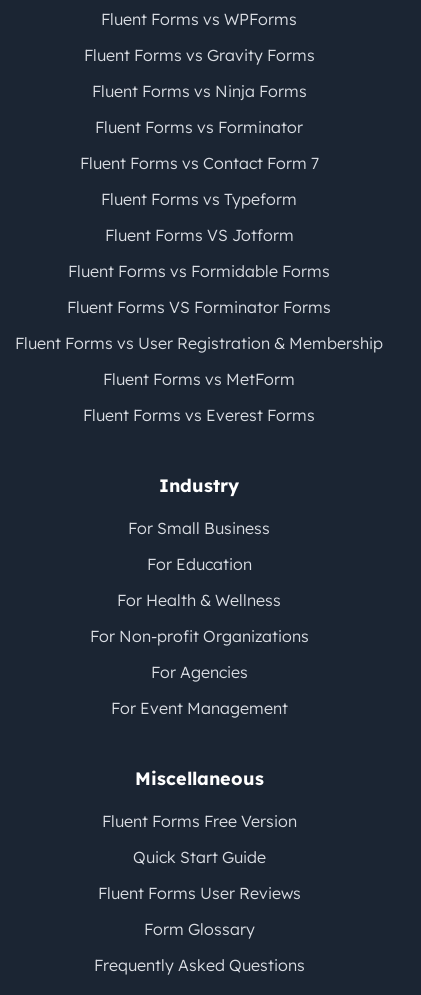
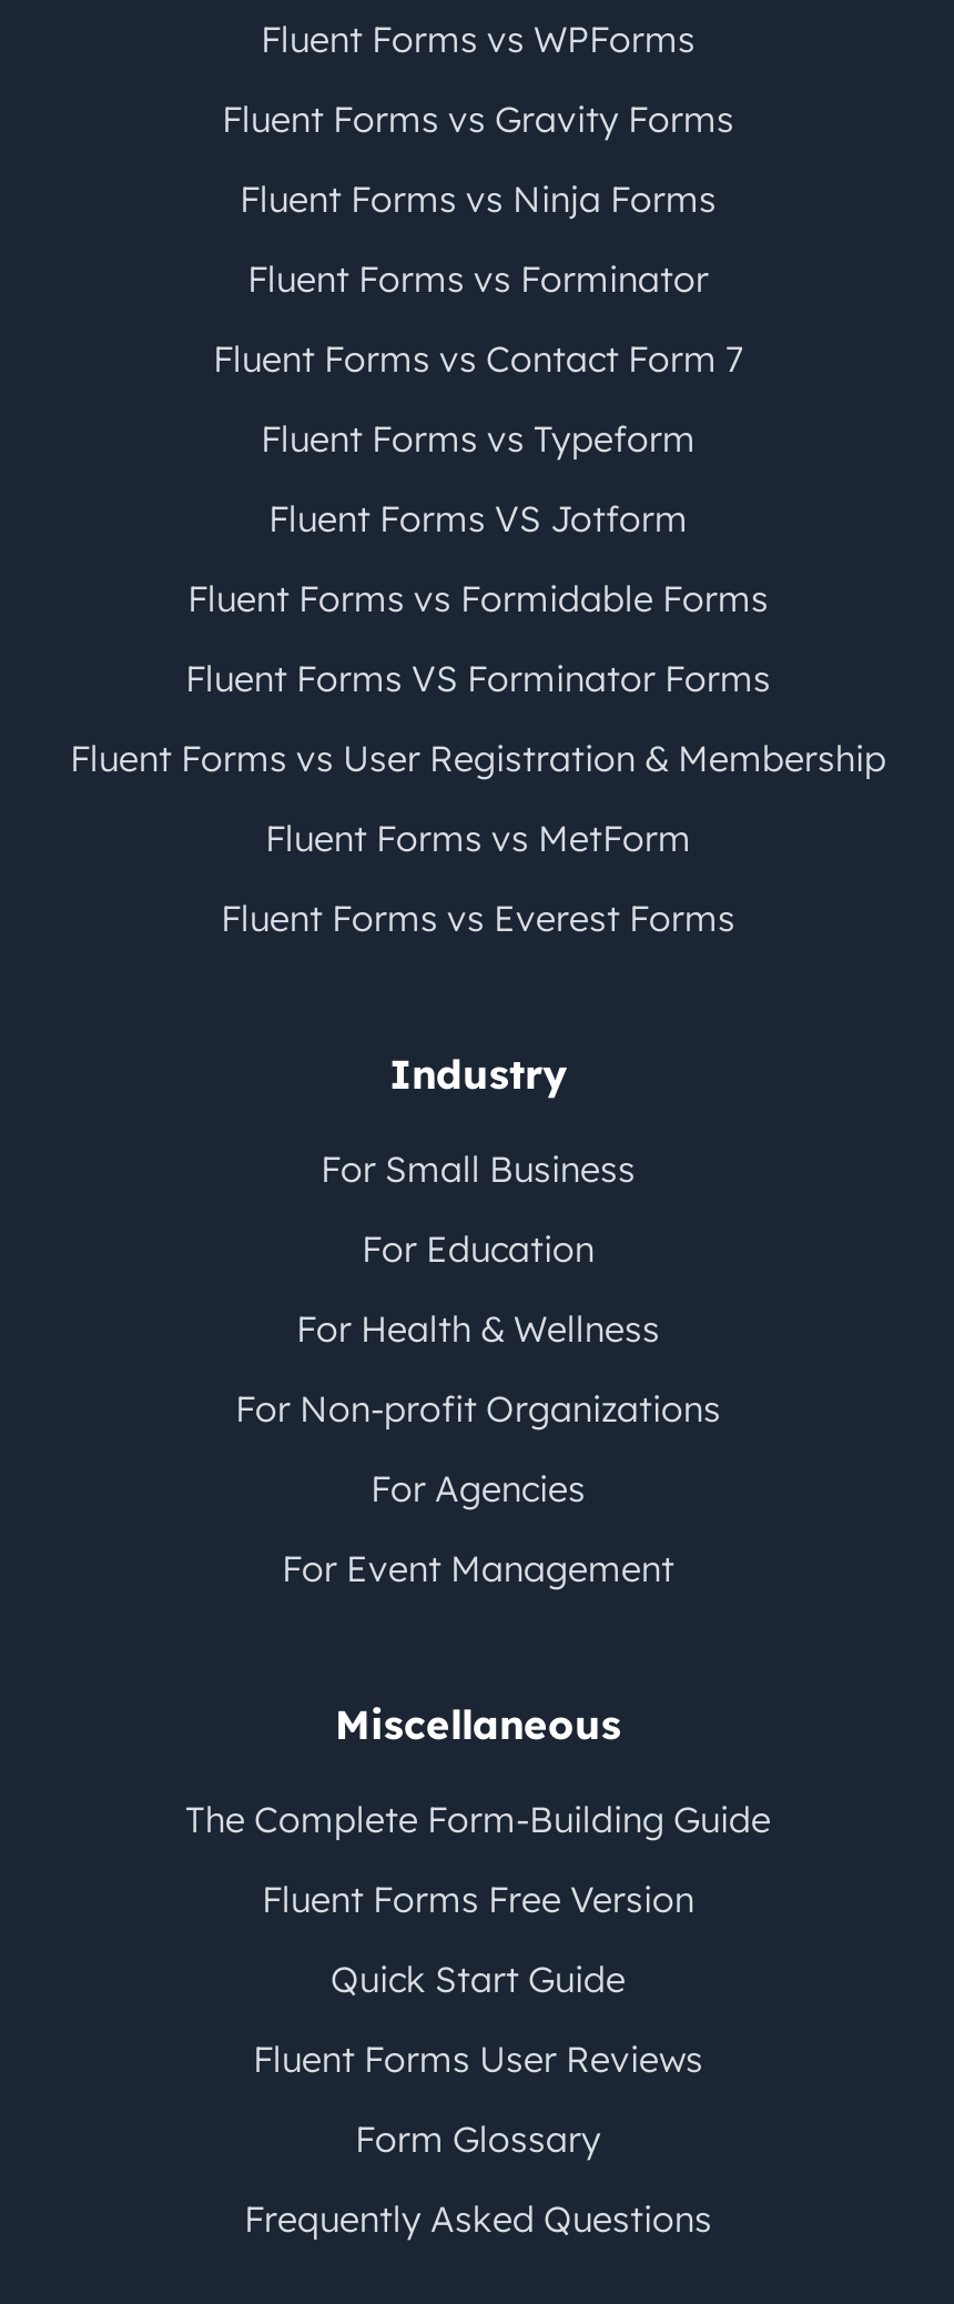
none -> [185,1797,771,1841] The Complete Form-Building Guide

